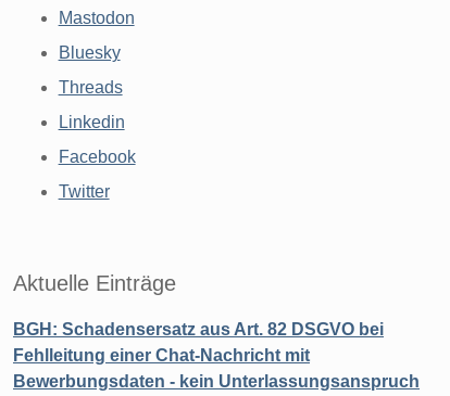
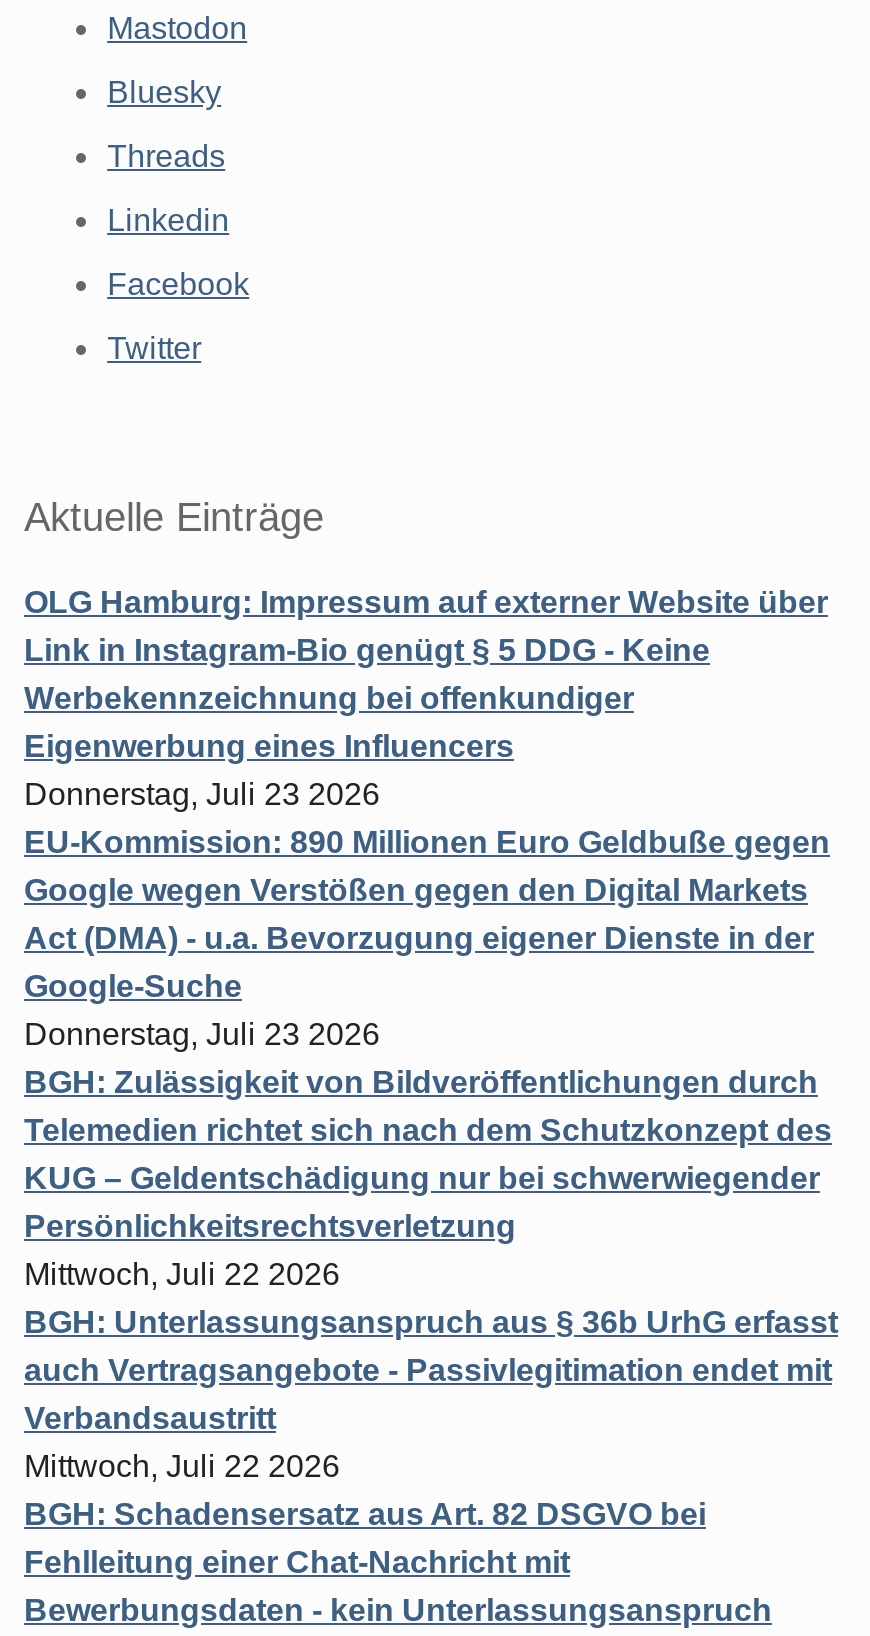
none -> [24,585,838,1483] OLG Hamburg: Impressum auf externer Website über | Link in Instagram-Bio genügt § 5 DDG - Keine | Werbekennzeichnung bei offenkundiger | Eigenwerbung eines Influencers | Donnerstag, Juli 23 2026 | EU-Kommission: 890 Millionen Euro Geldbuße gegen | Google wegen Verstößen gegen den Digital Markets | Act (DMA) - u.a. Bevorzugung eigener Dienste in der | Google-Suche | Donnerstag, Juli 23 2026 | BGH: Zulässigkeit von Bildveröffentlichungen durch | Telemedien richtet sich nach dem Schutzkonzept des | KUG – Geldentschädigung nur bei schwerwiegender | Persönlichkeitsrechtsverletzung | Mittwoch, Juli 22 2026 | BGH: Unterlassungsanspruch aus § 36b UrhG erfasst | auch Vertragsangebote - Passivlegitimation endet mit | Verbandsaustritt | Mittwoch, Juli 22 2026

